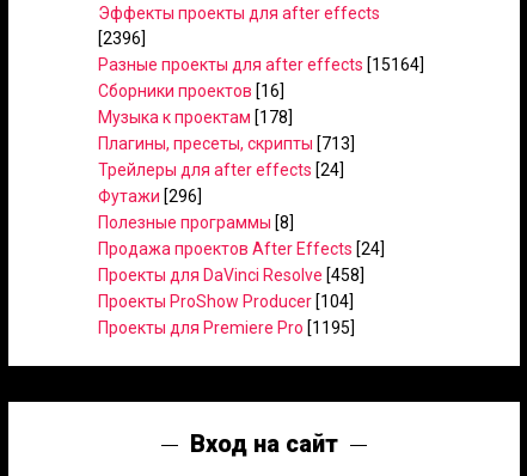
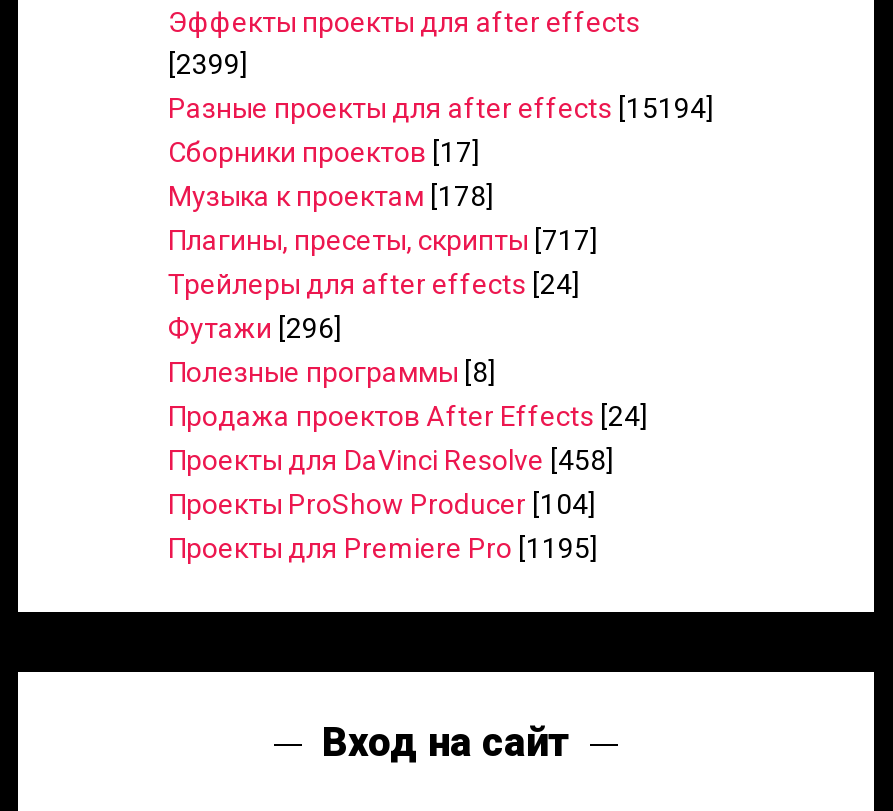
[98,29,146,48] [2396] -> [168,48,248,80] [2399]
[98,55,424,74] Разные проекты для after effects [15164] -> [168,92,714,124] Разные проекты для after effects [15194]
[98,81,284,100] Сборники проектов [16] -> [168,136,480,168] Сборники проектов [17]
[98,134,355,153] Плагины, пресеты, скрипты [713] -> [168,224,598,256] Плагины, пресеты, скрипты [717]

